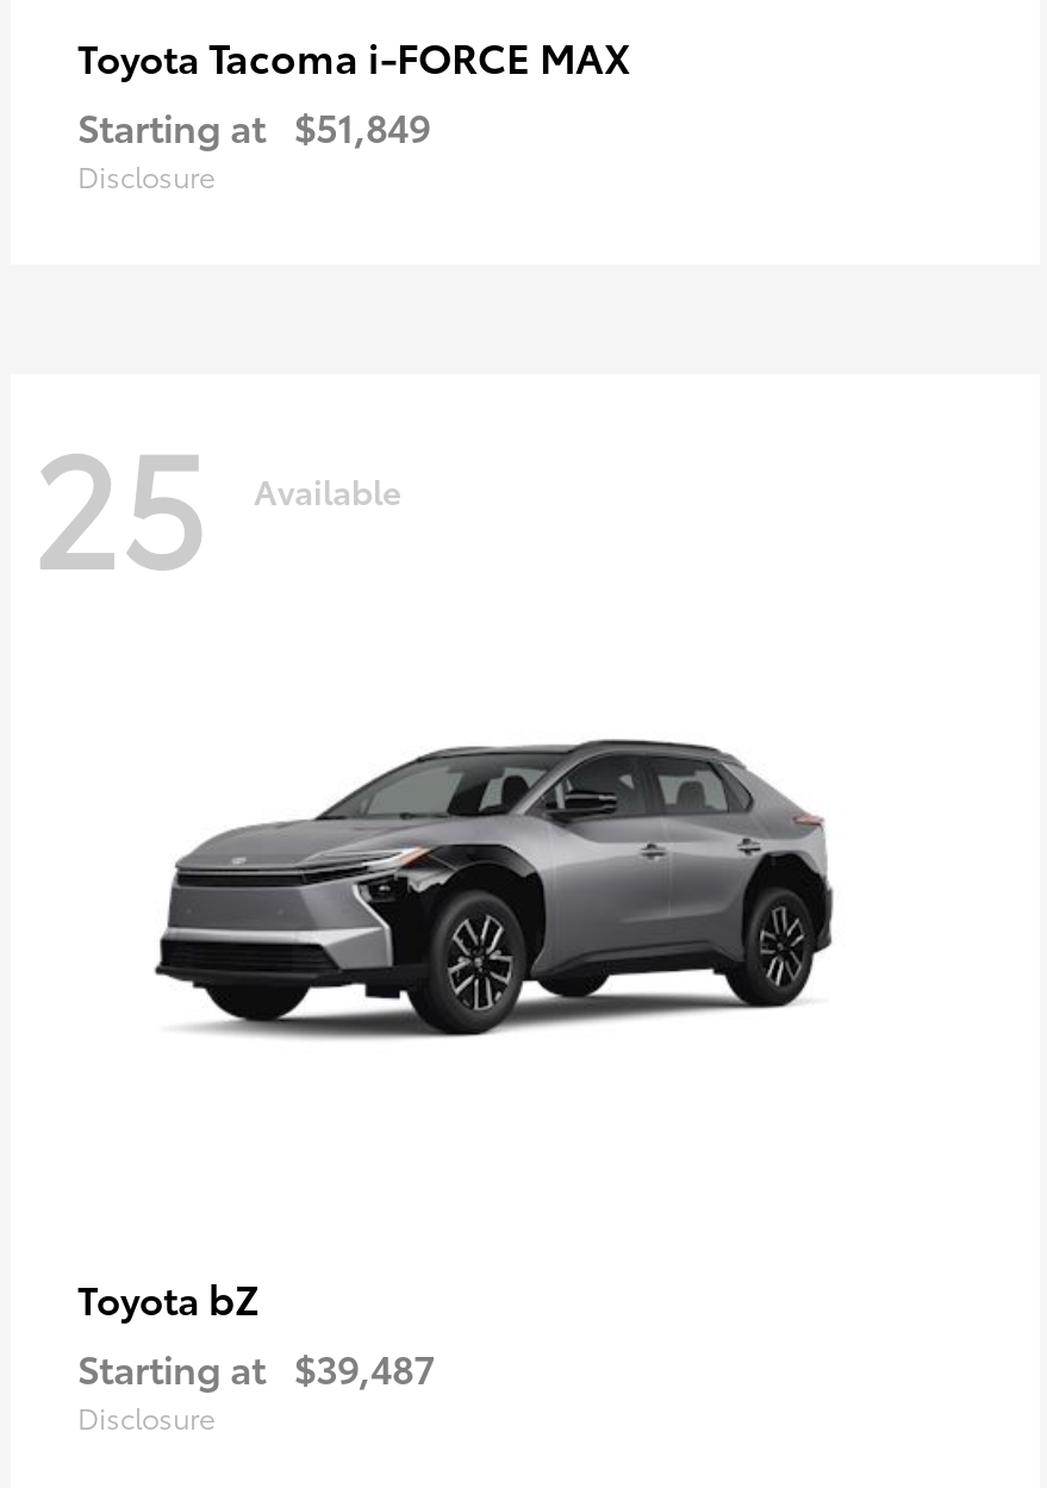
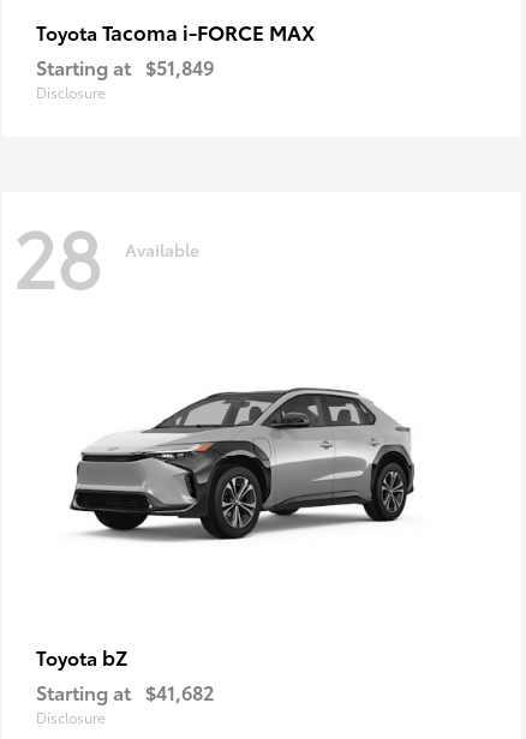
[30,391,401,610] 25 Available -> [12,200,199,310] 28 Available
[144,737,835,1069] [image] -> [68,375,417,542] [image]
[77,1340,435,1394] Starting at $39,487 -> [36,677,214,705] Starting at $41,682

